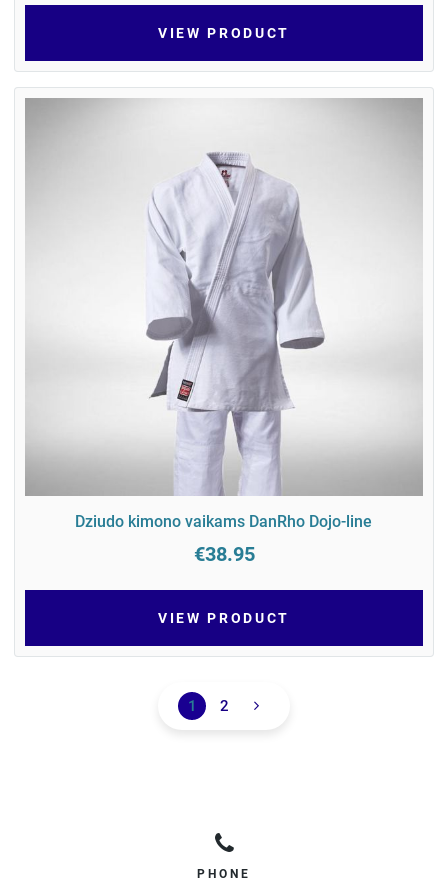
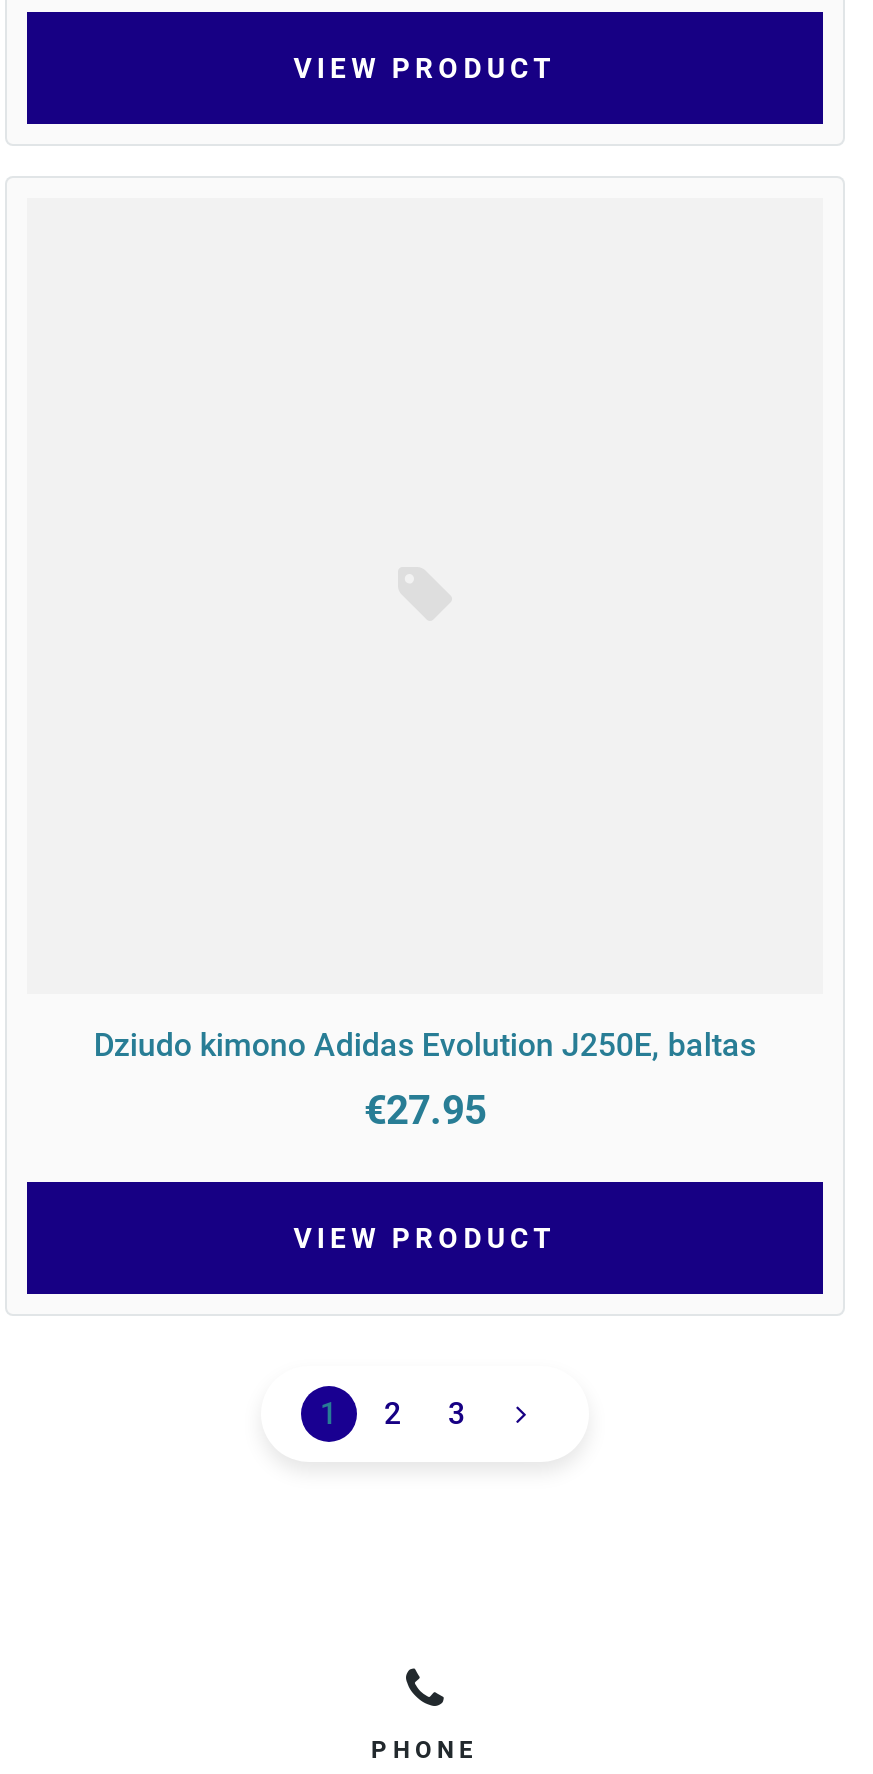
[25,98,423,496] [image] -> none
[75,512,372,531] Dziudo kimono vaikams DanRho Dojo-line -> [94,1026,756,1064] Dziudo kimono Adidas Evolution J250E, baltas
[193,542,254,566] €38.95 -> [364,1086,486,1134] €27.95
none -> [448,1396,466,1432] 3

